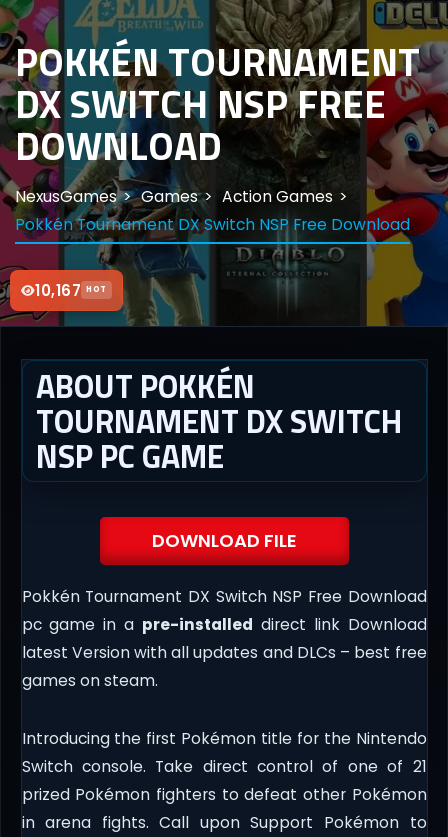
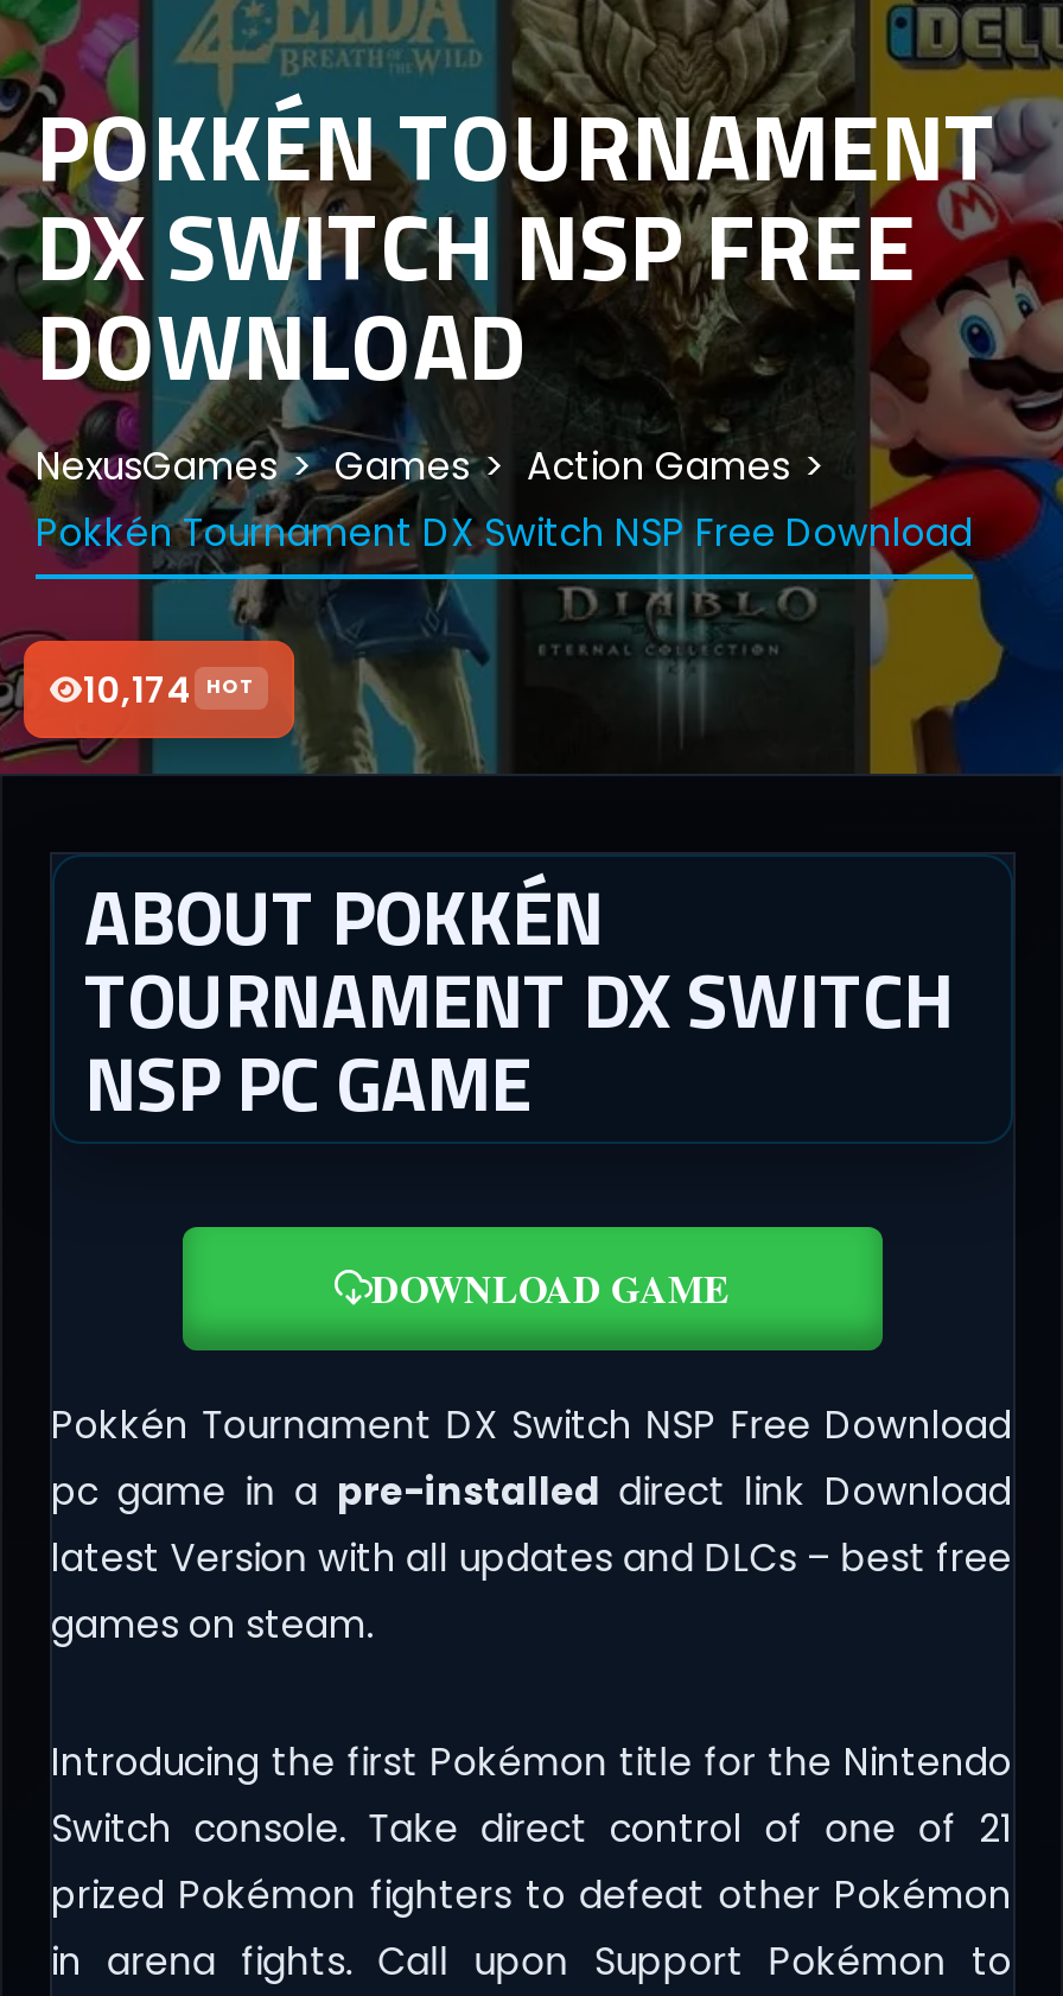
[35,280,106,301] 10,167 HOT -> [83,665,255,714] 10,174 HOT
[151,528,296,553] DOWNLOAD FILE -> [371,1260,730,1315] DOWNLOAD GAME

